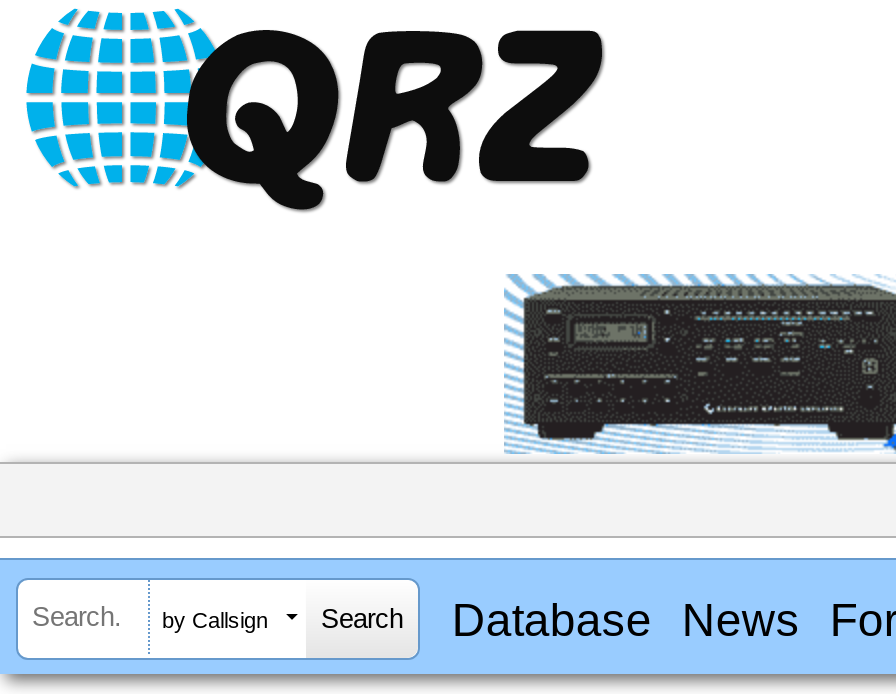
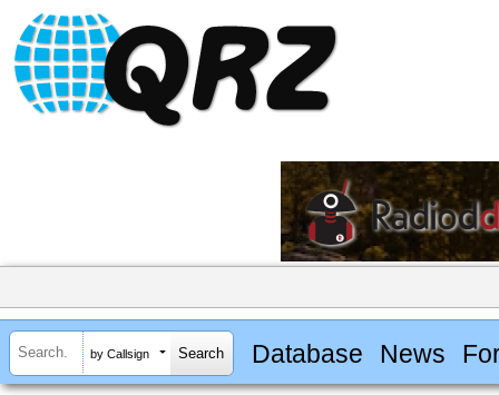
[504,274,890,454] [image] -> [280,160,496,263] [image]

